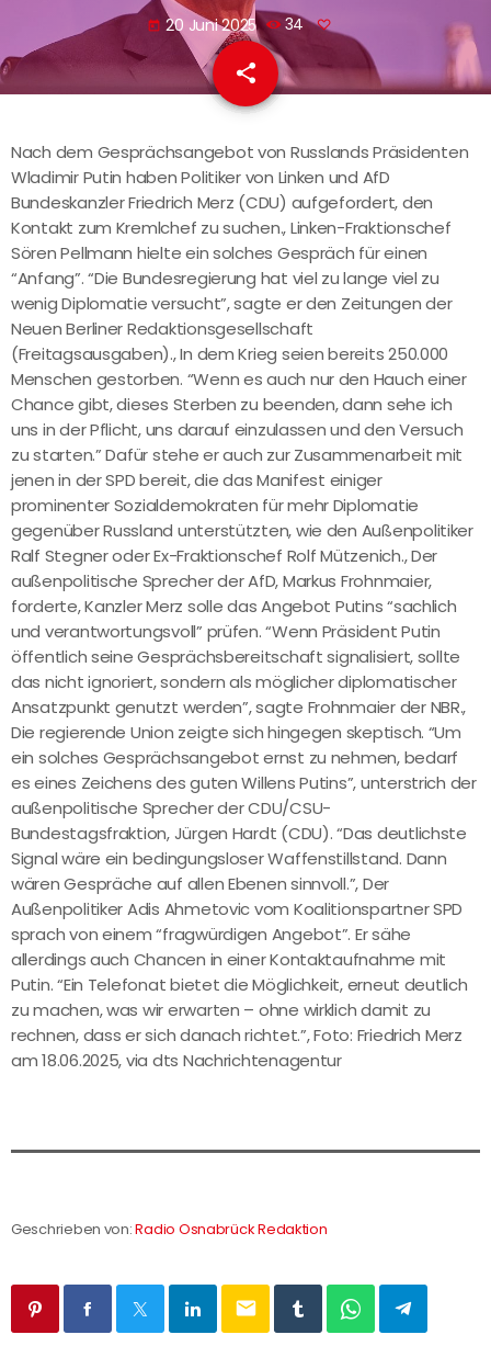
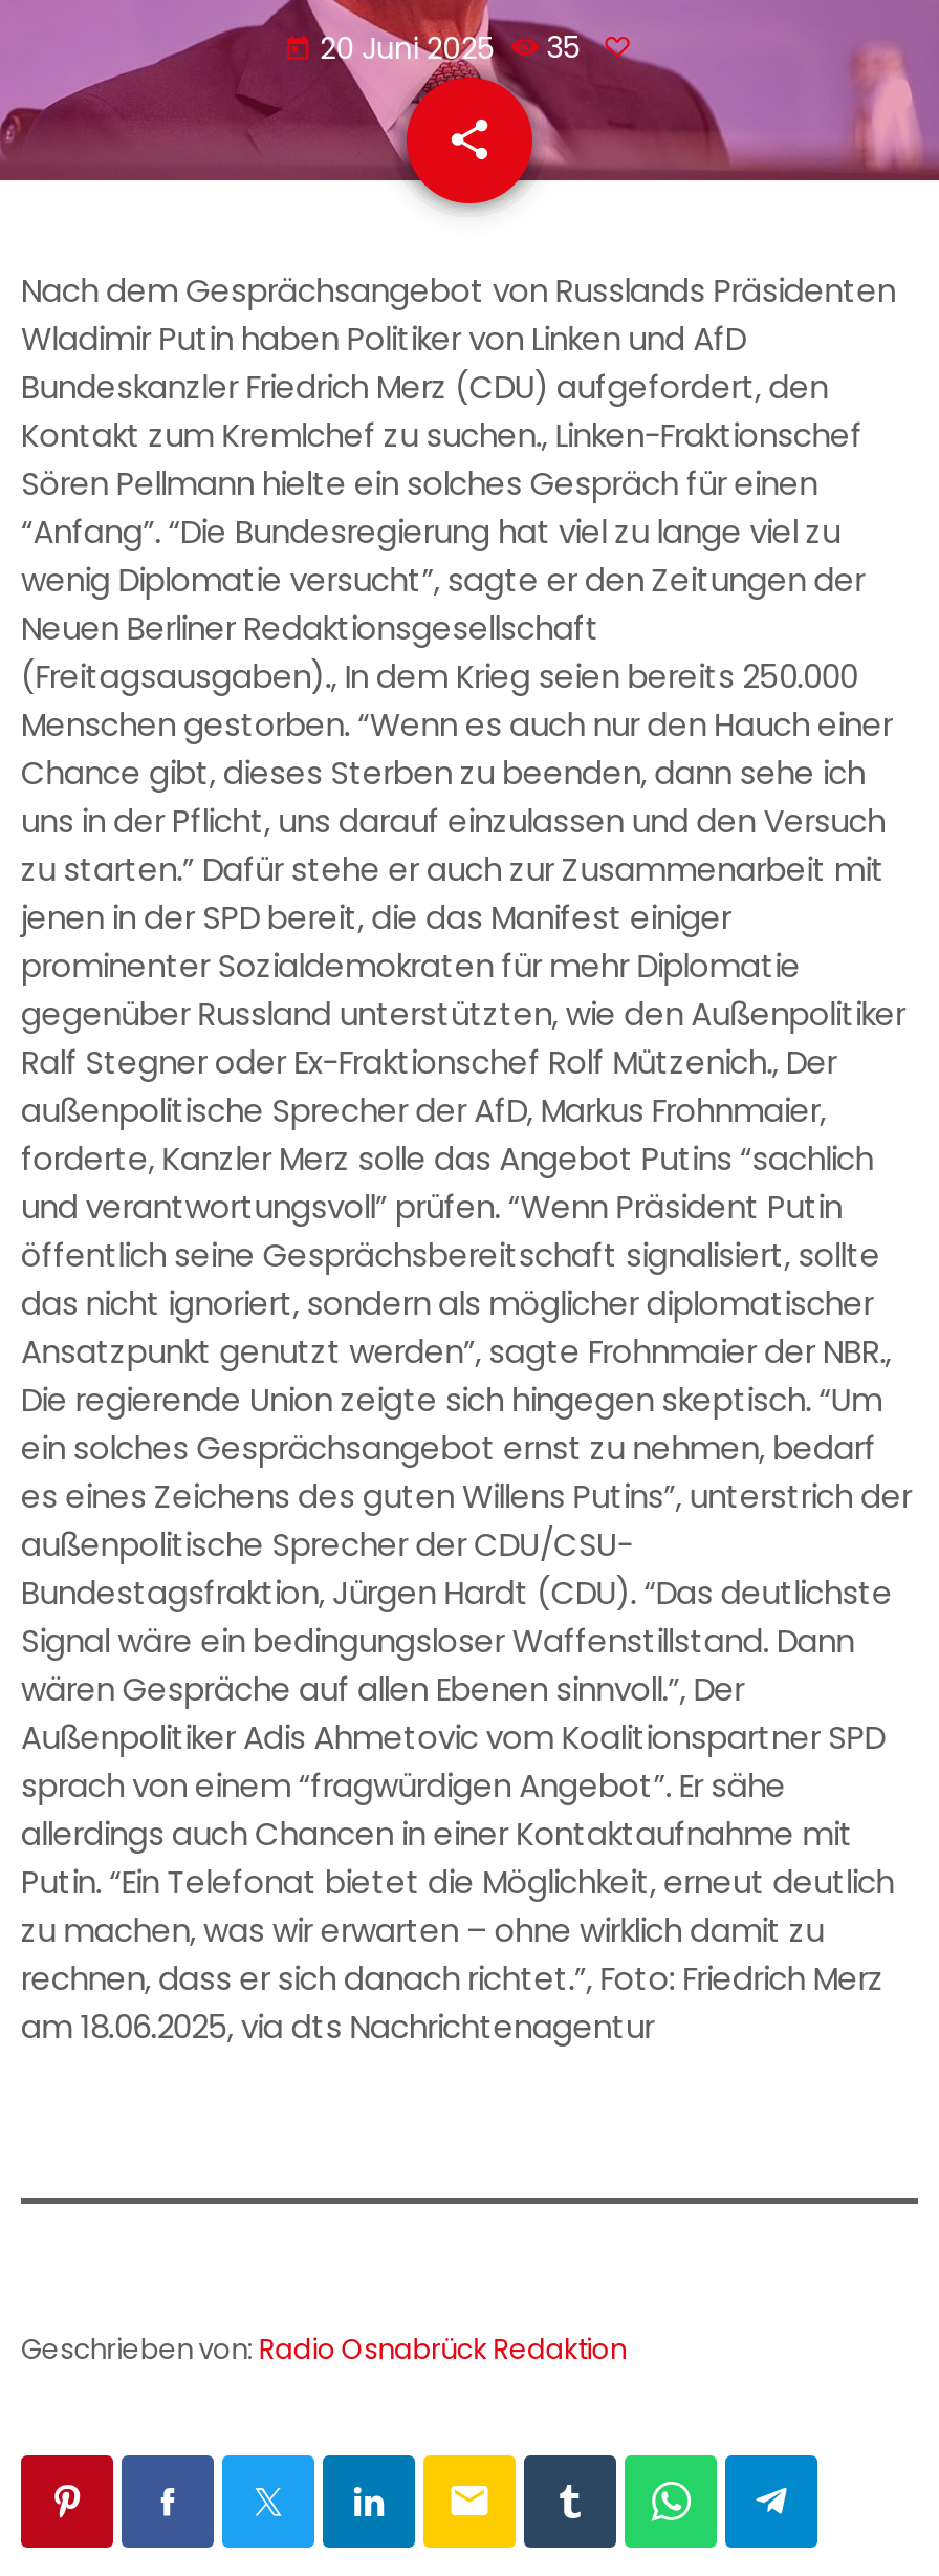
[285,14,308,36] 34 -> [546,27,586,69] 35

